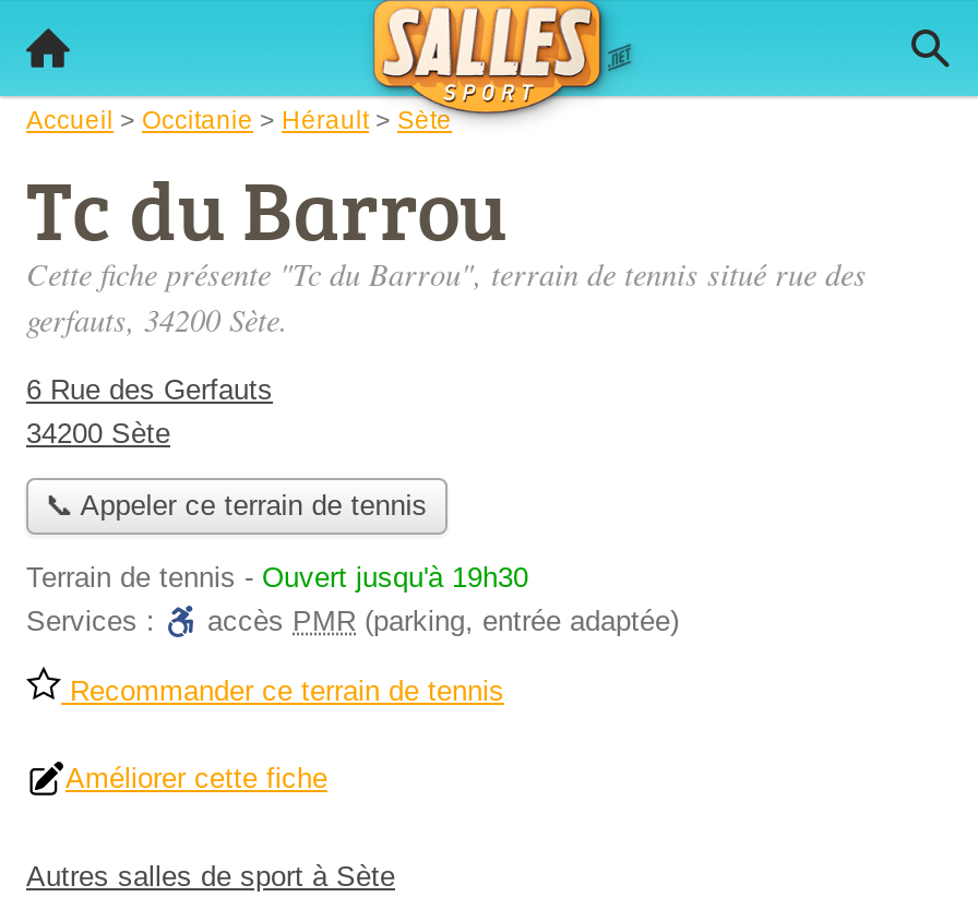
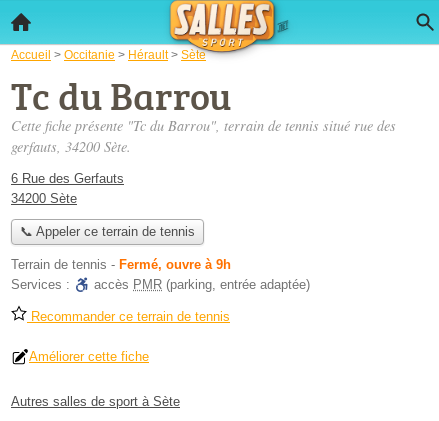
[26,562,528,595] Terrain de tennis - Ouvert jusqu'à 19h30 -> [11,257,231,272] Terrain de tennis - Fermé, ouvre à 9h

